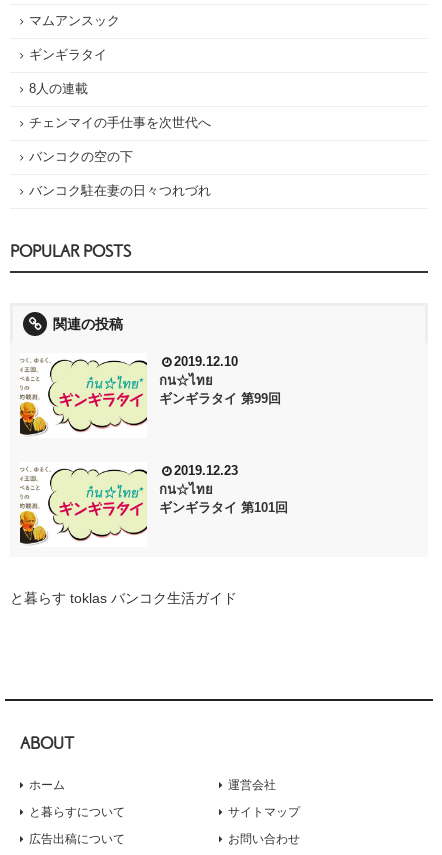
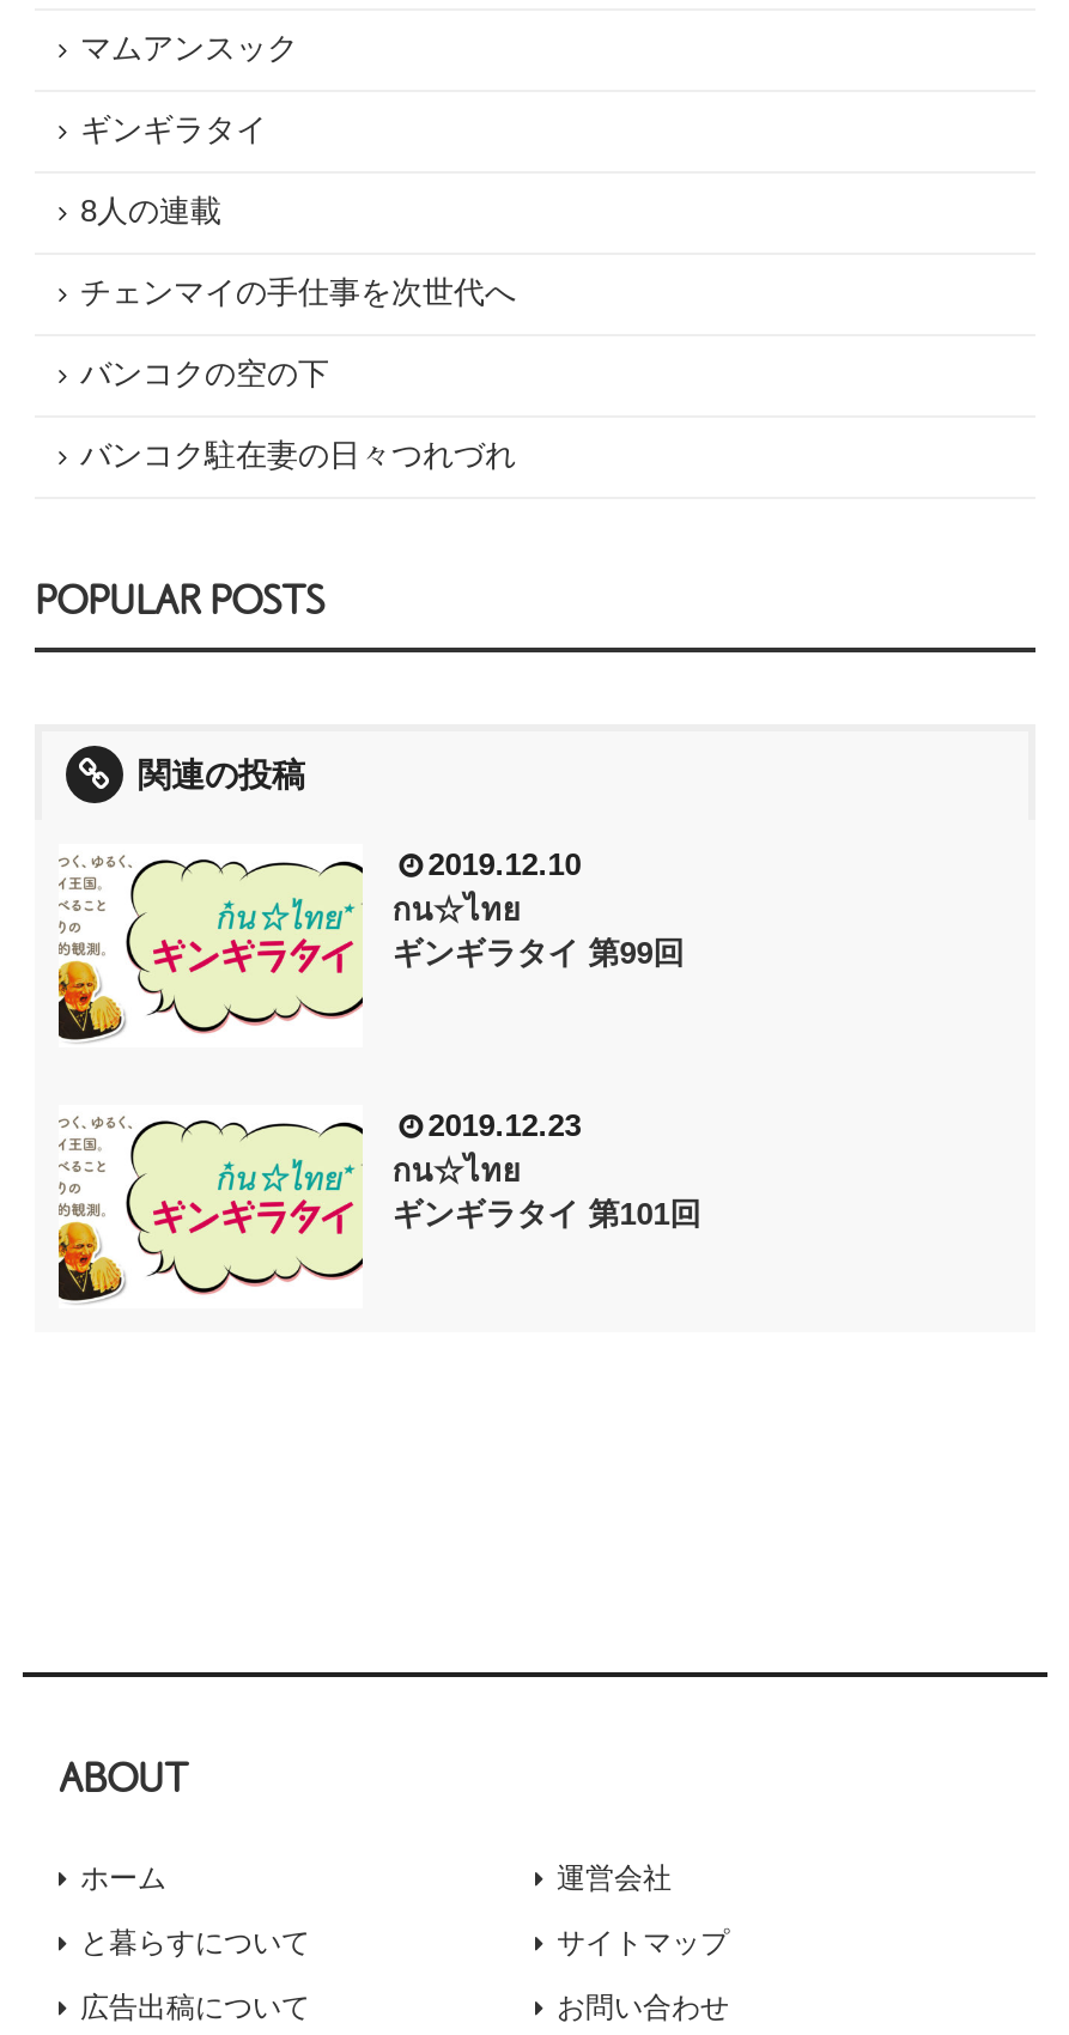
[10,590,237,606] と暮らす toklas バンコク生活ガイド -> none

